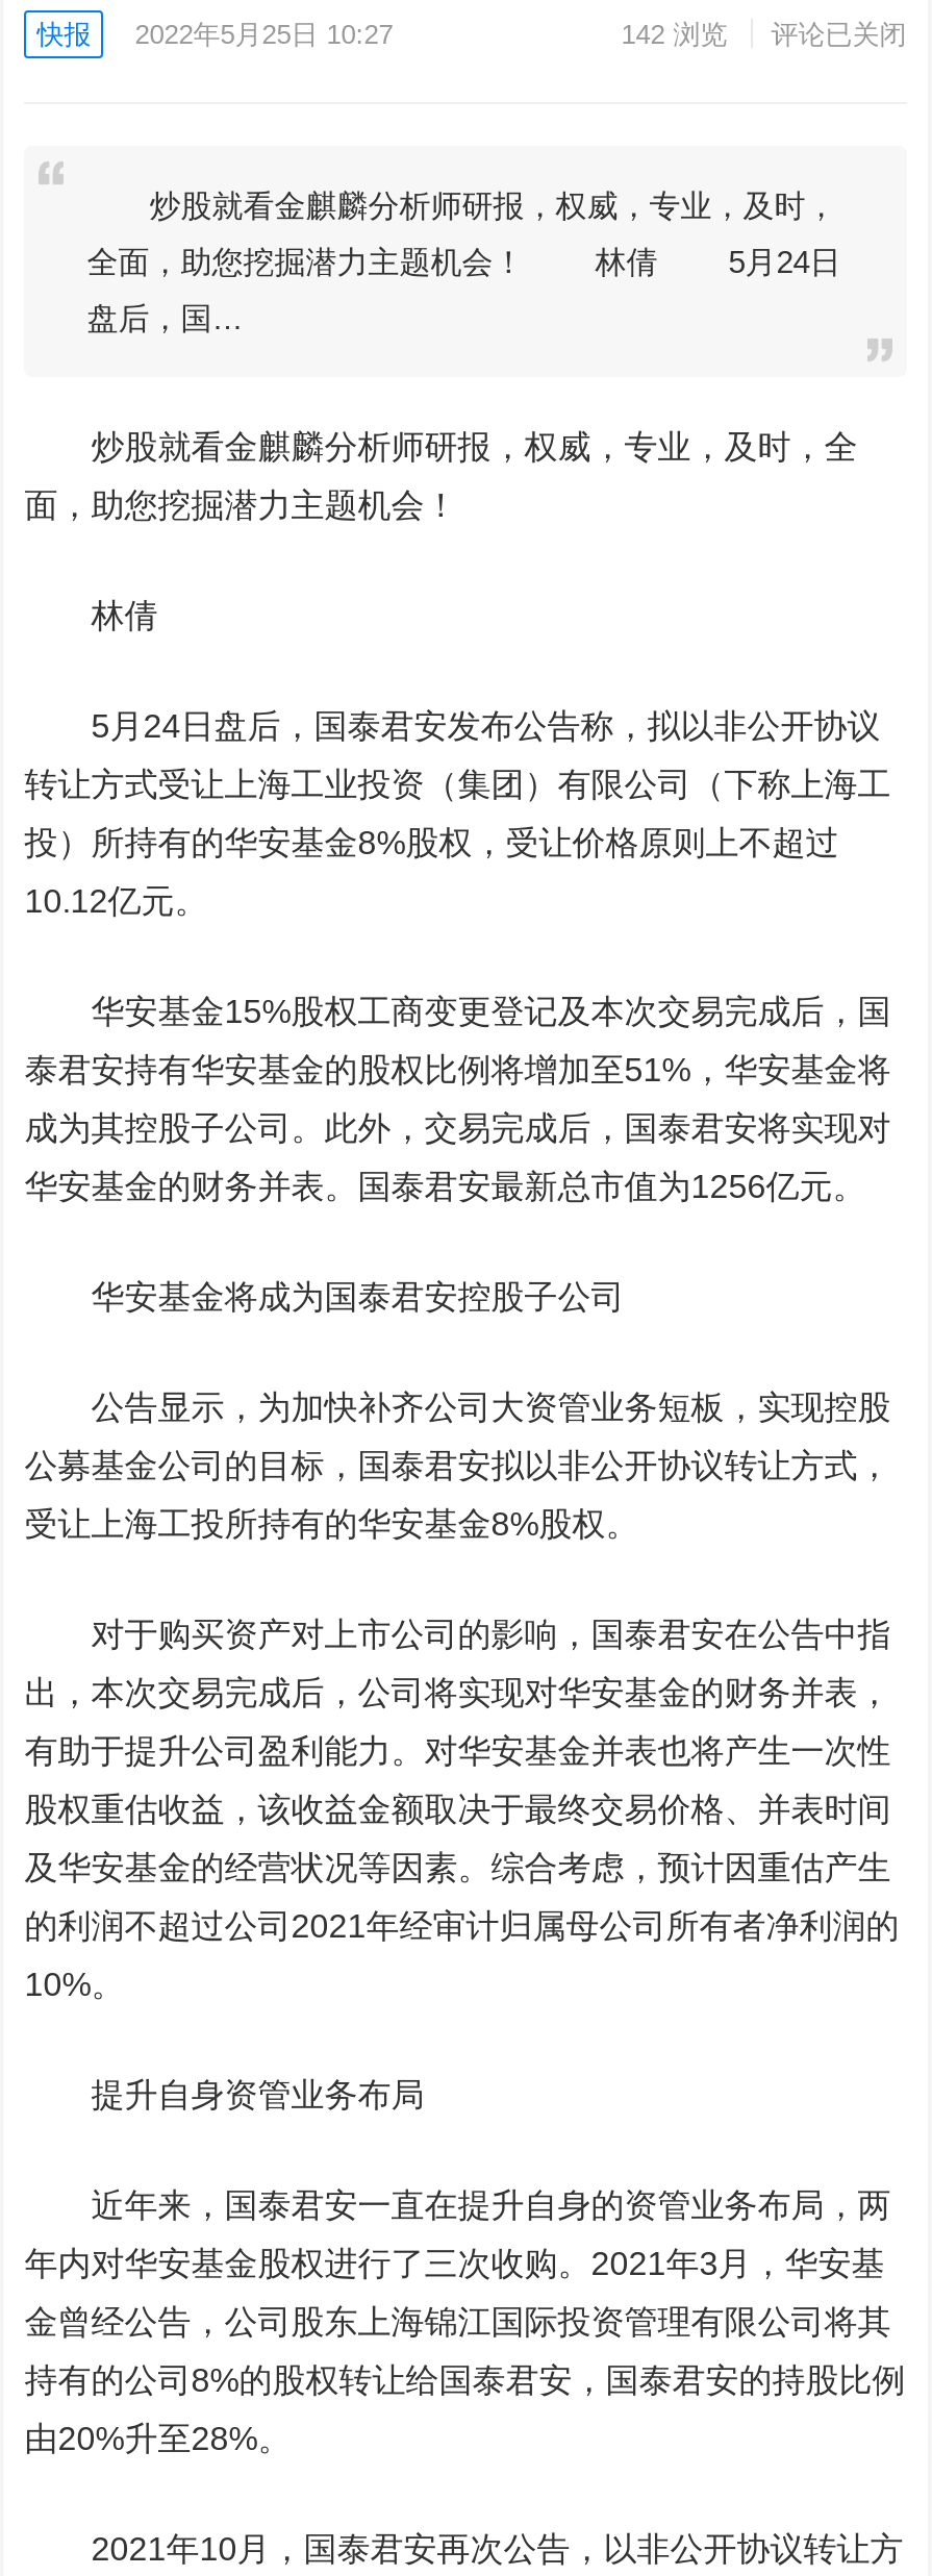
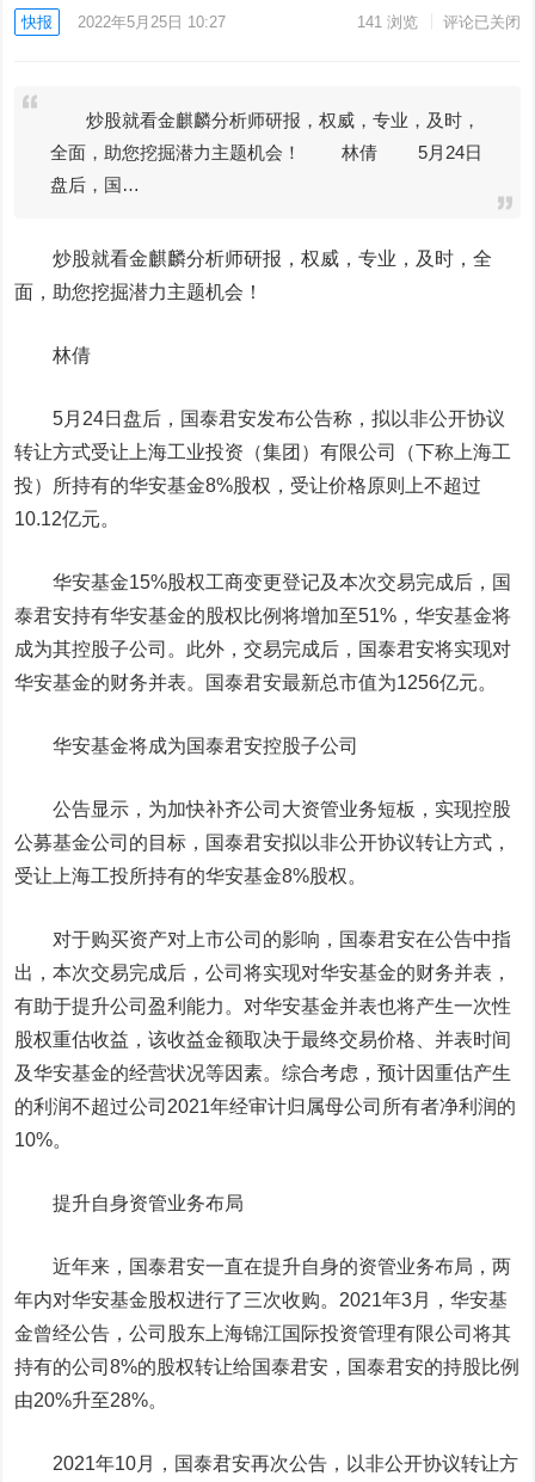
[621,19,907,50] 142浏览 评论已关闭 -> [357,13,520,31] 141浏览 评论已关闭

